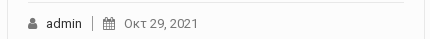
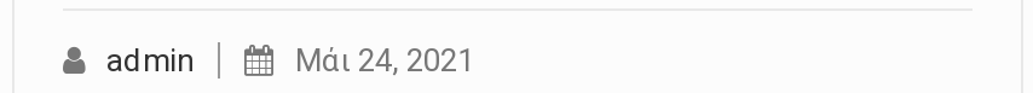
[124,16,198,31] Οκτ 29, 2021 -> [295,41,474,77] Μάι 24, 2021

